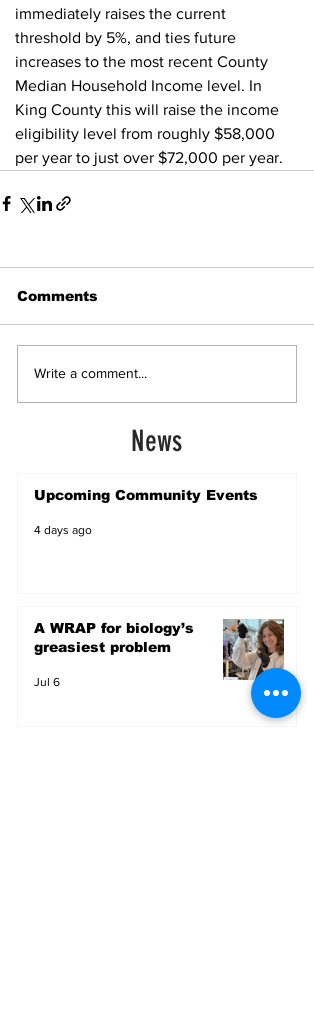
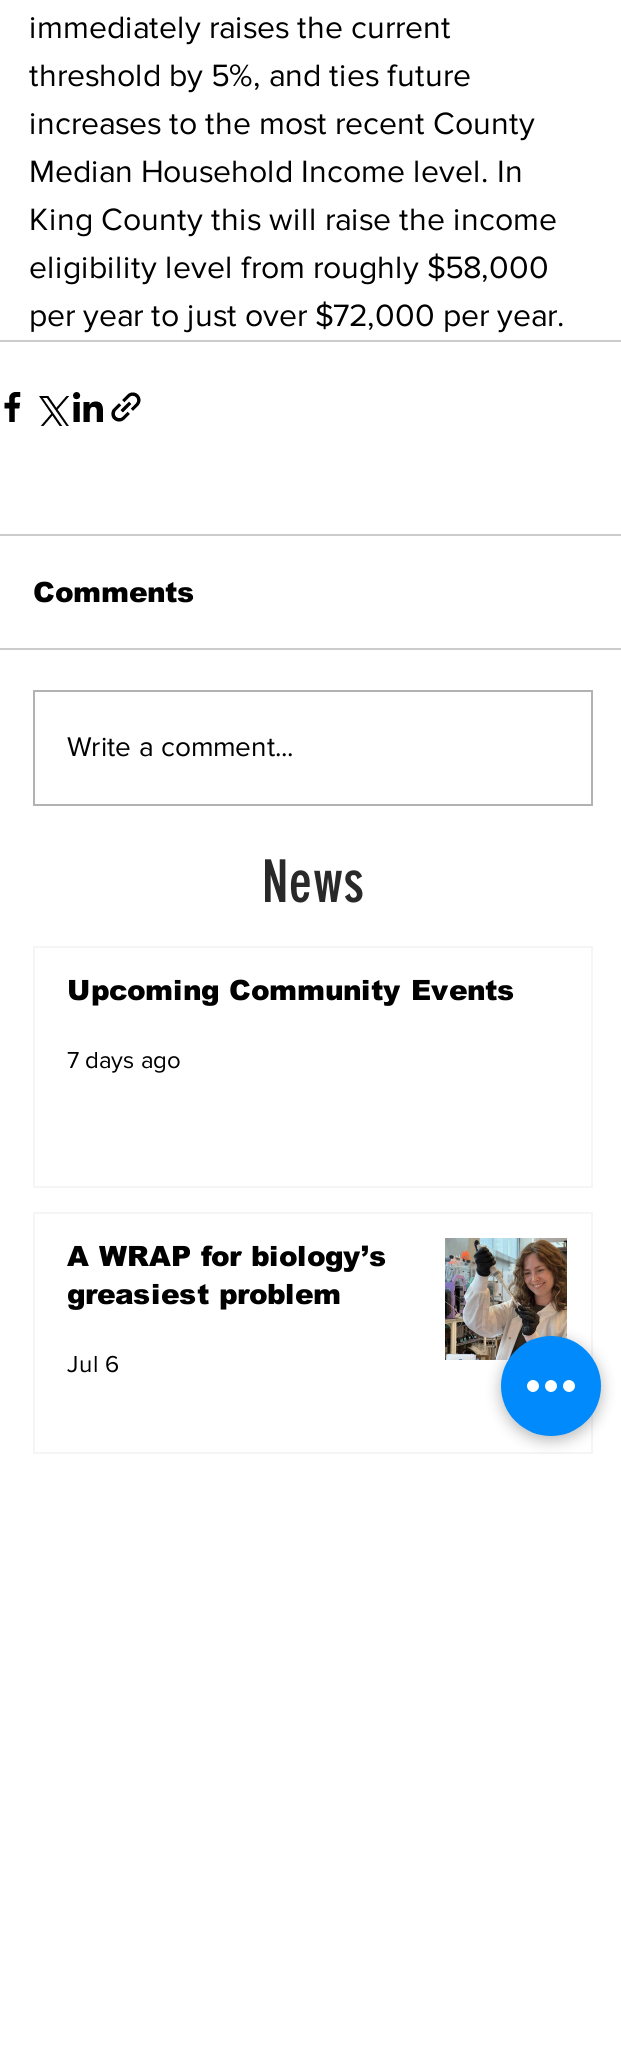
[34,523,92,537] 4 days ago -> [67,1046,181,1074] 7 days ago

